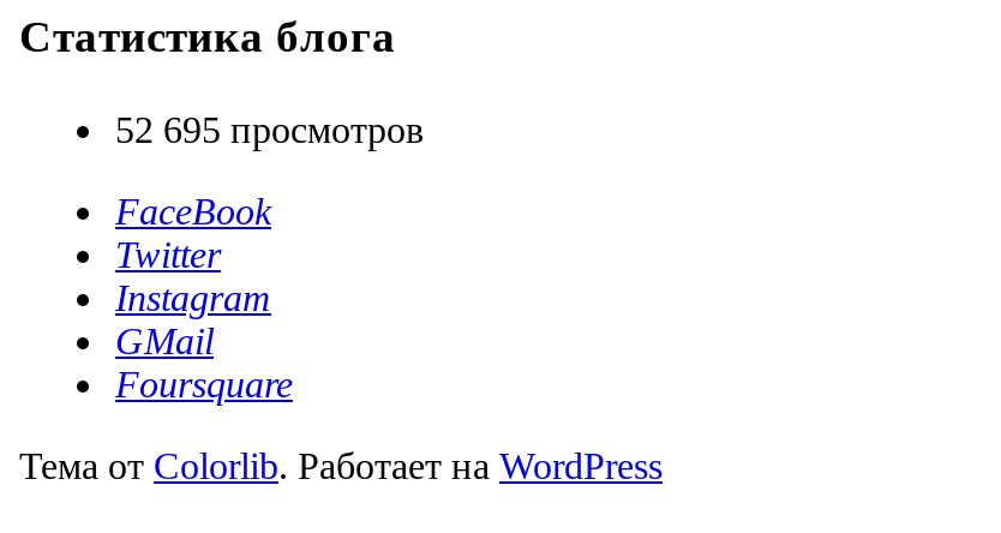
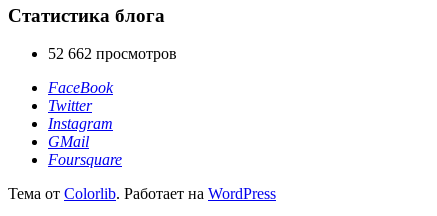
[115,108,425,149] 52 695 просмотров -> [48,45,177,62] 52 662 просмотров

